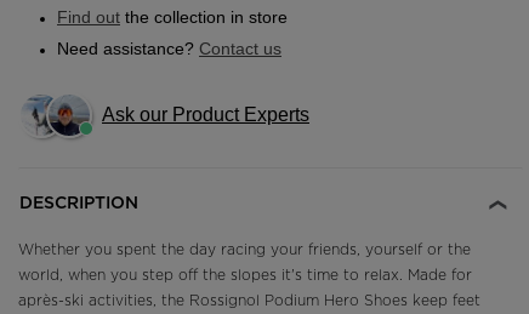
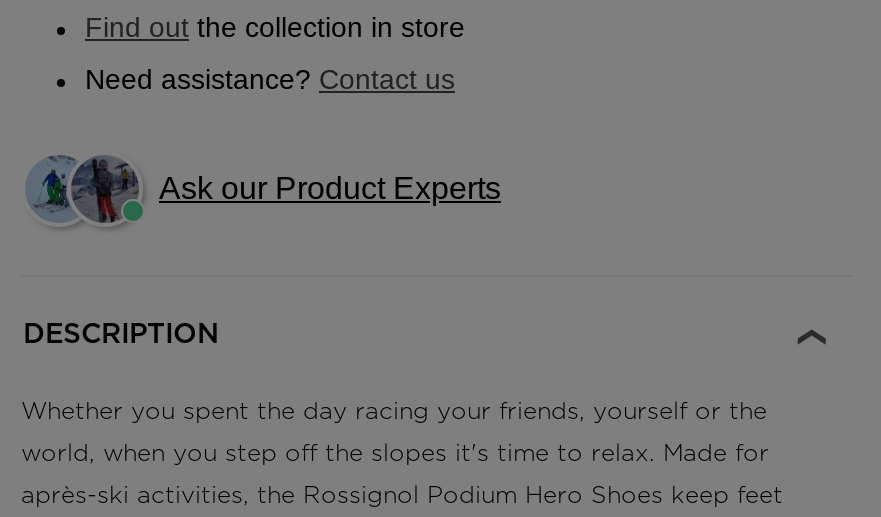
[22,96,90,135] [image] -> [25,155,139,223] [image]

